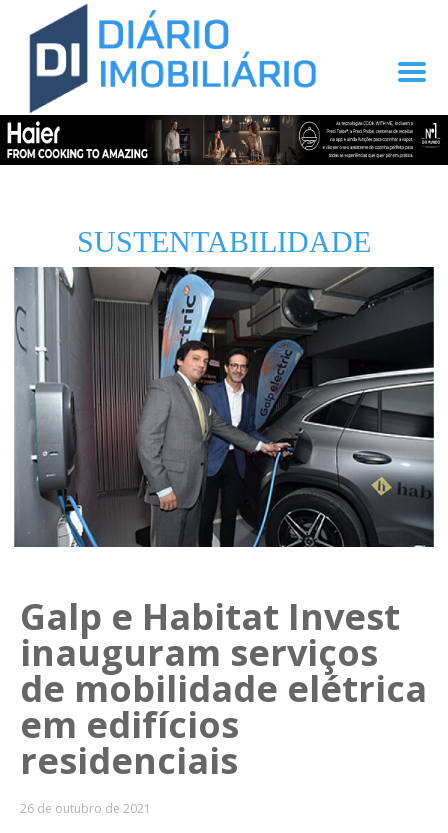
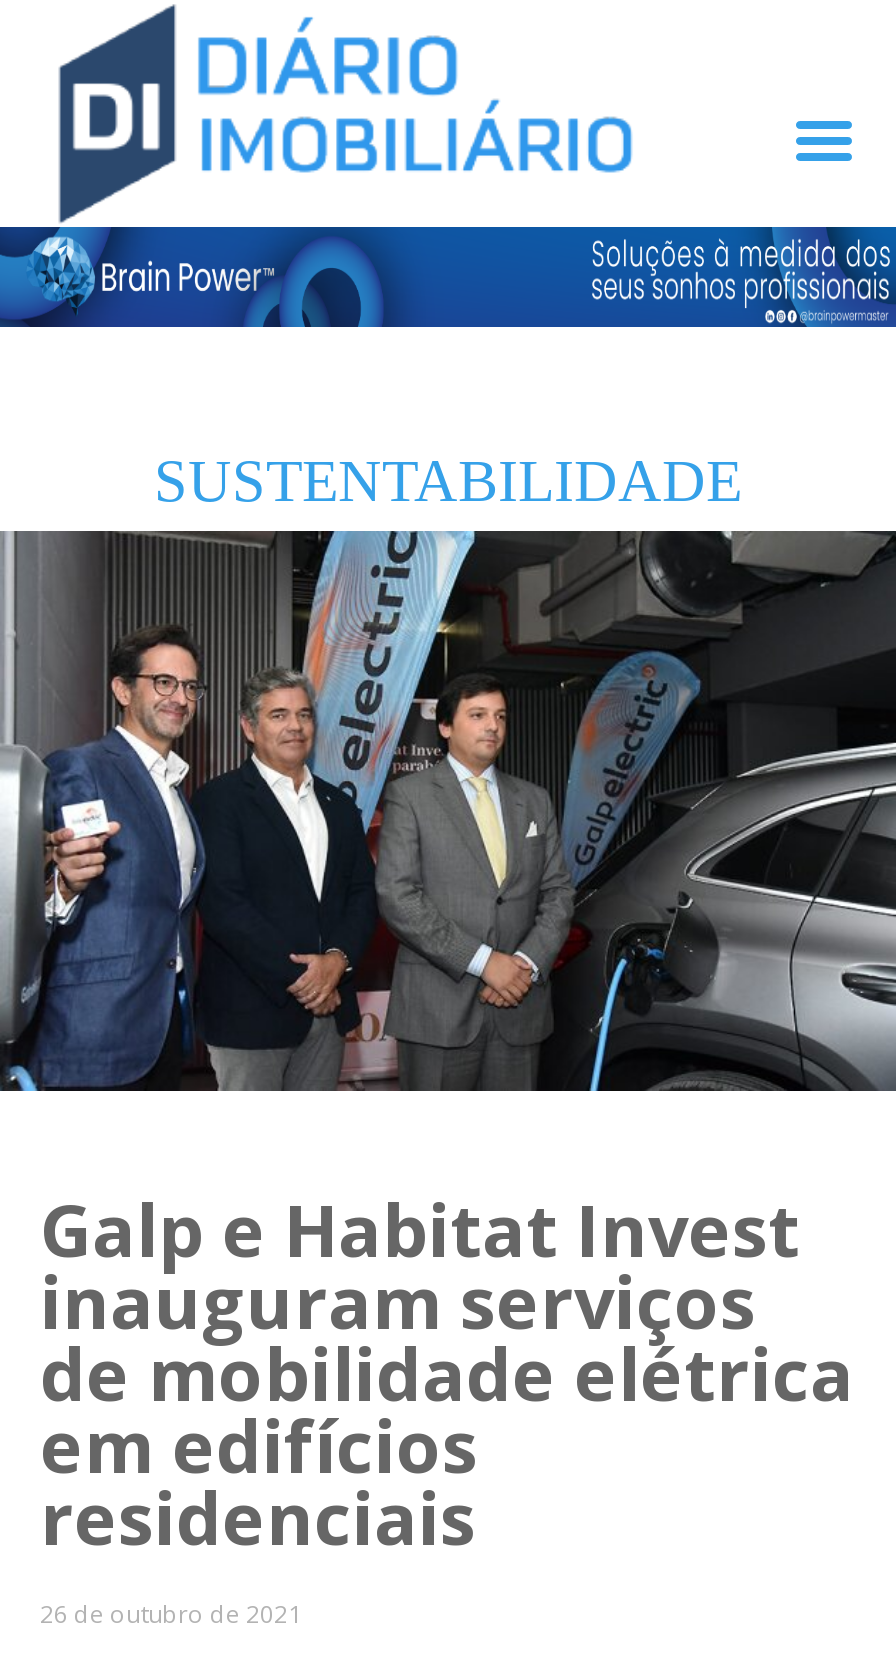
[3,114,445,166] [image] -> [6,225,890,329] [image]
[3,266,445,548] [image] -> [6,529,890,1093] [image]

